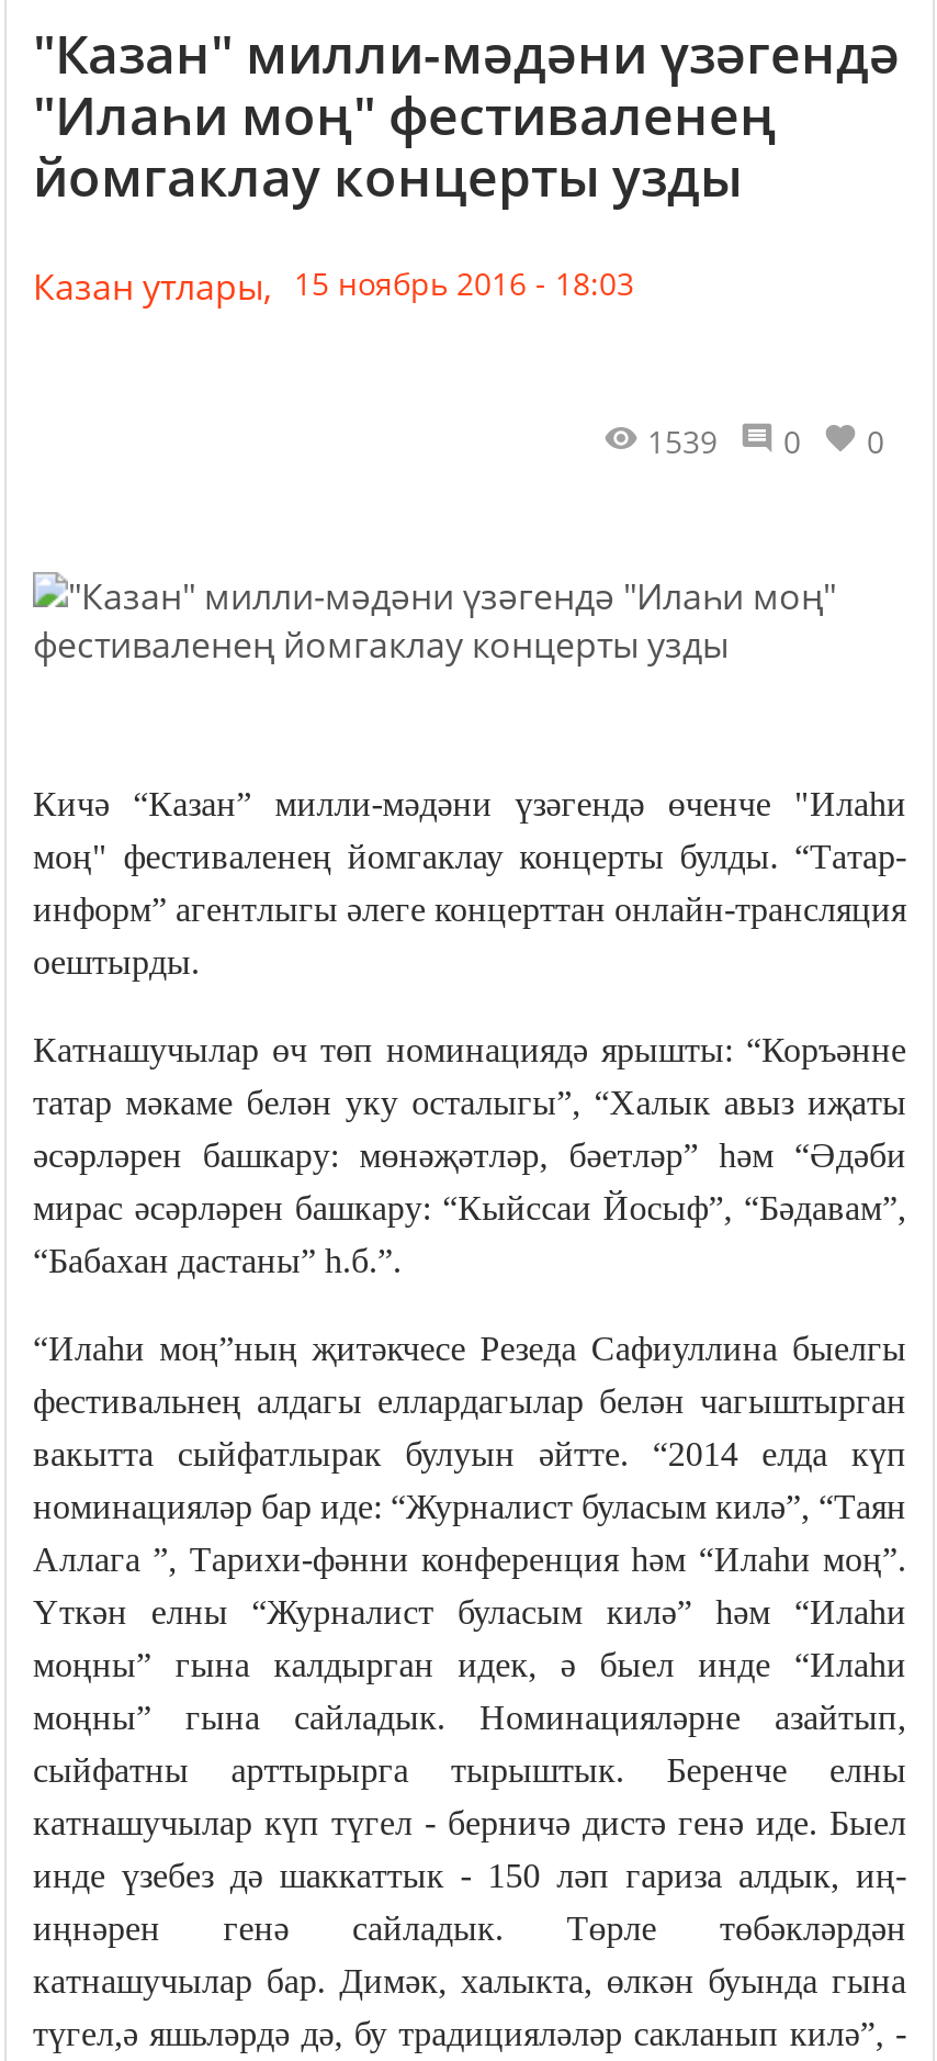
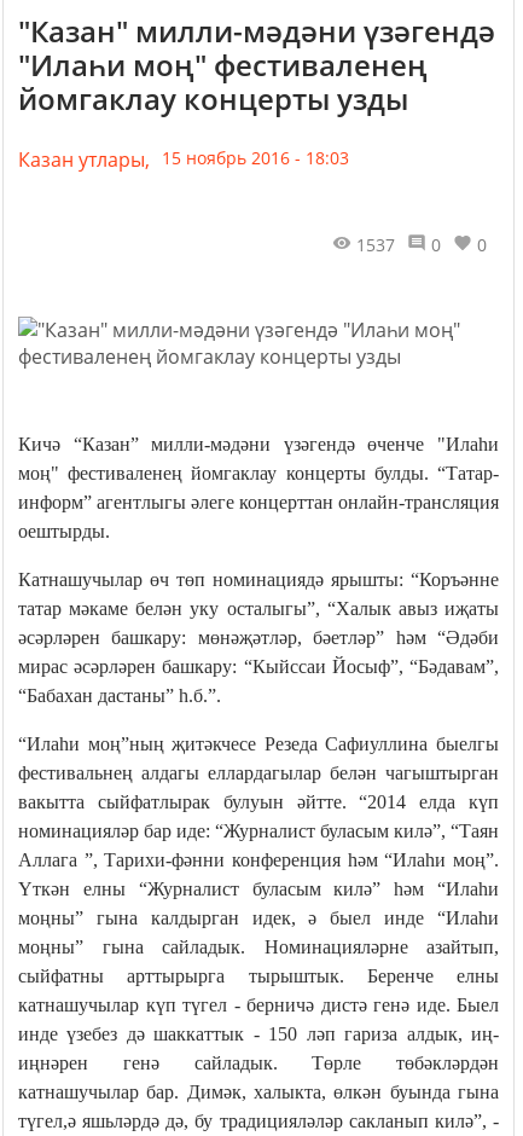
[647,421,884,463] 1539 0 0 -> [356,234,487,257] 1537 0 0

